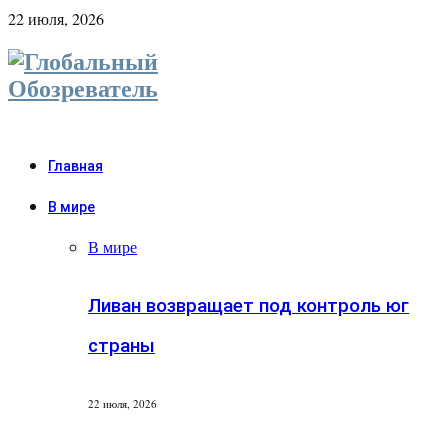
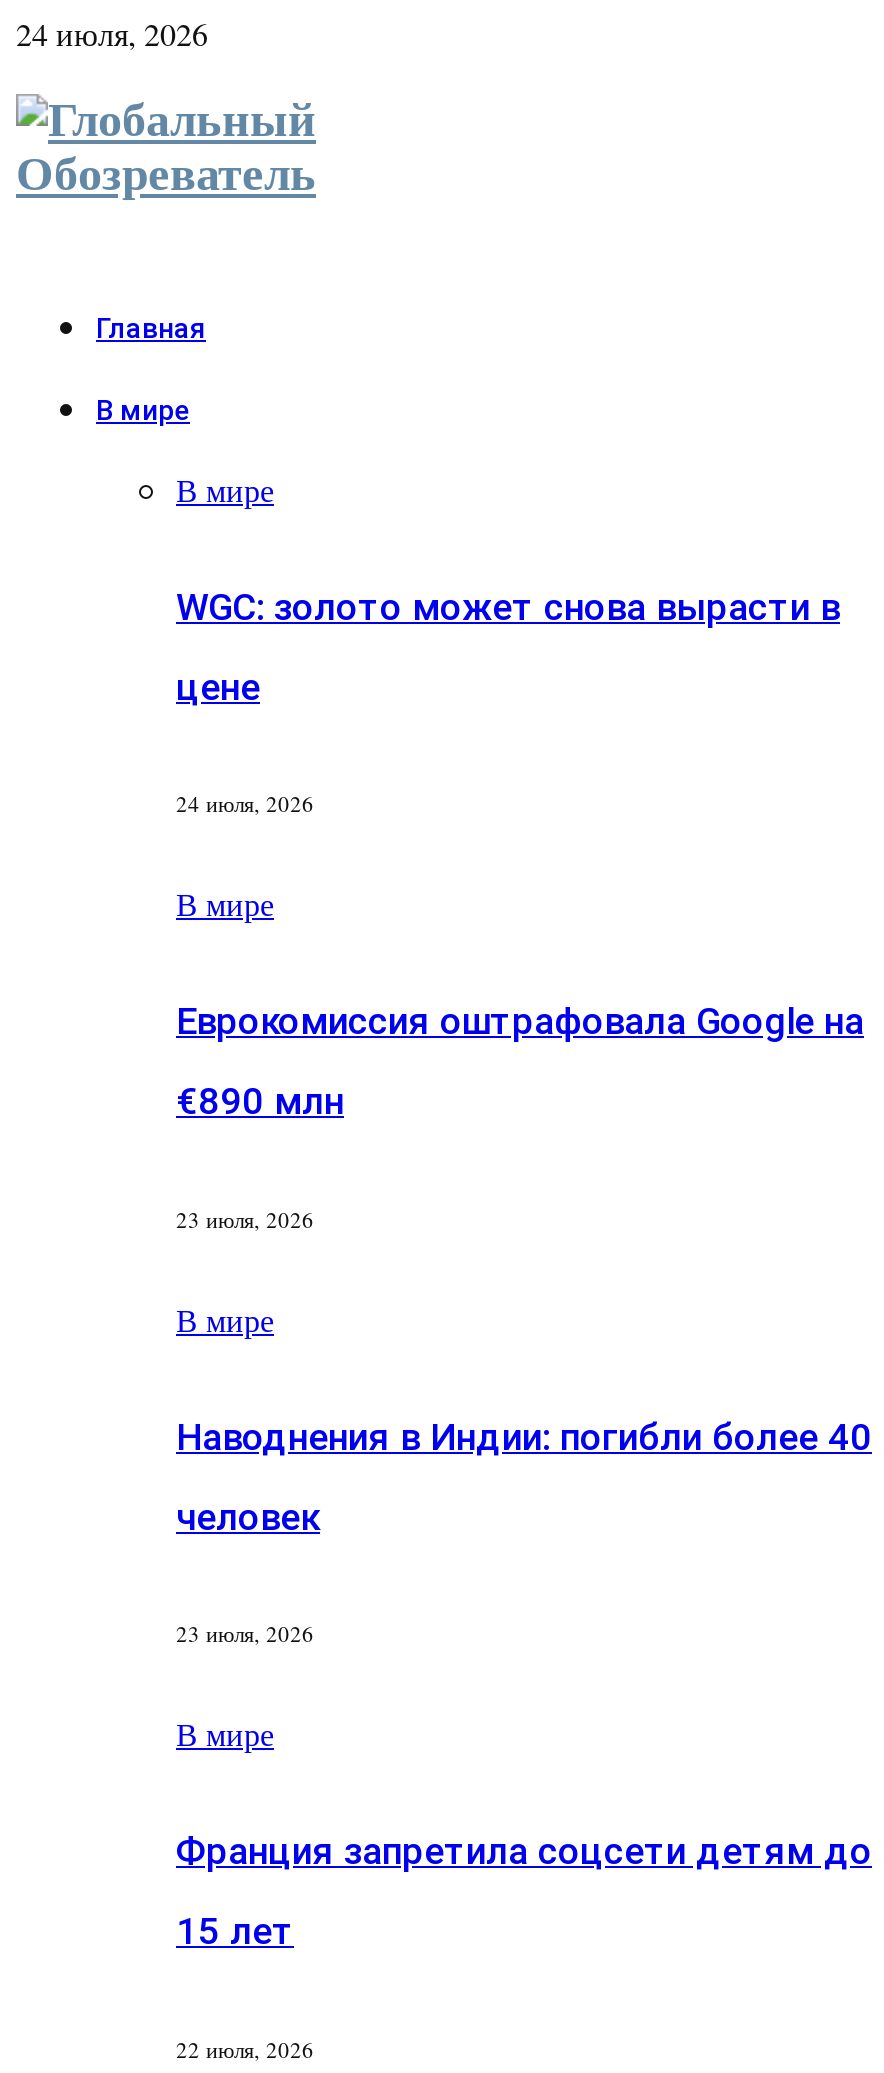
[8,8,104,29] 22 июля, 2026 -> [16,12,208,54] 24 июля, 2026
[88,295,409,357] Ливан возвращает под контроль юг | страны -> [176,585,872,1954] WGC: золото может снова вырасти в | цене | 24 июля, 2026 | В мире | Еврокомиссия оштрафовала Google на | €890 млн | 23 июля, 2026 | В мире | Наводнения в Индии: погибли более 40 | человек | 23 июля, 2026 | В мире | Франция запретила соцсети детям до | 15 лет

